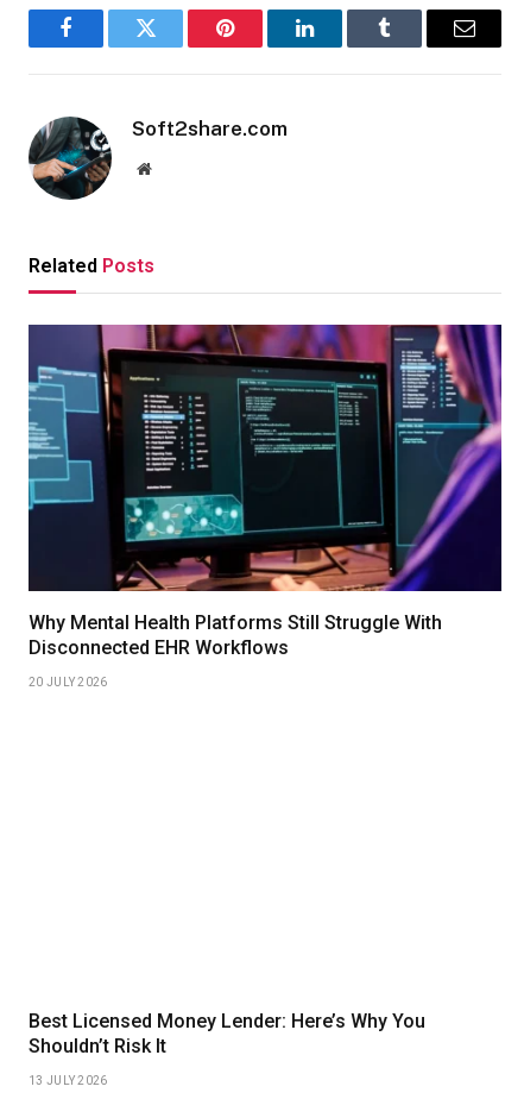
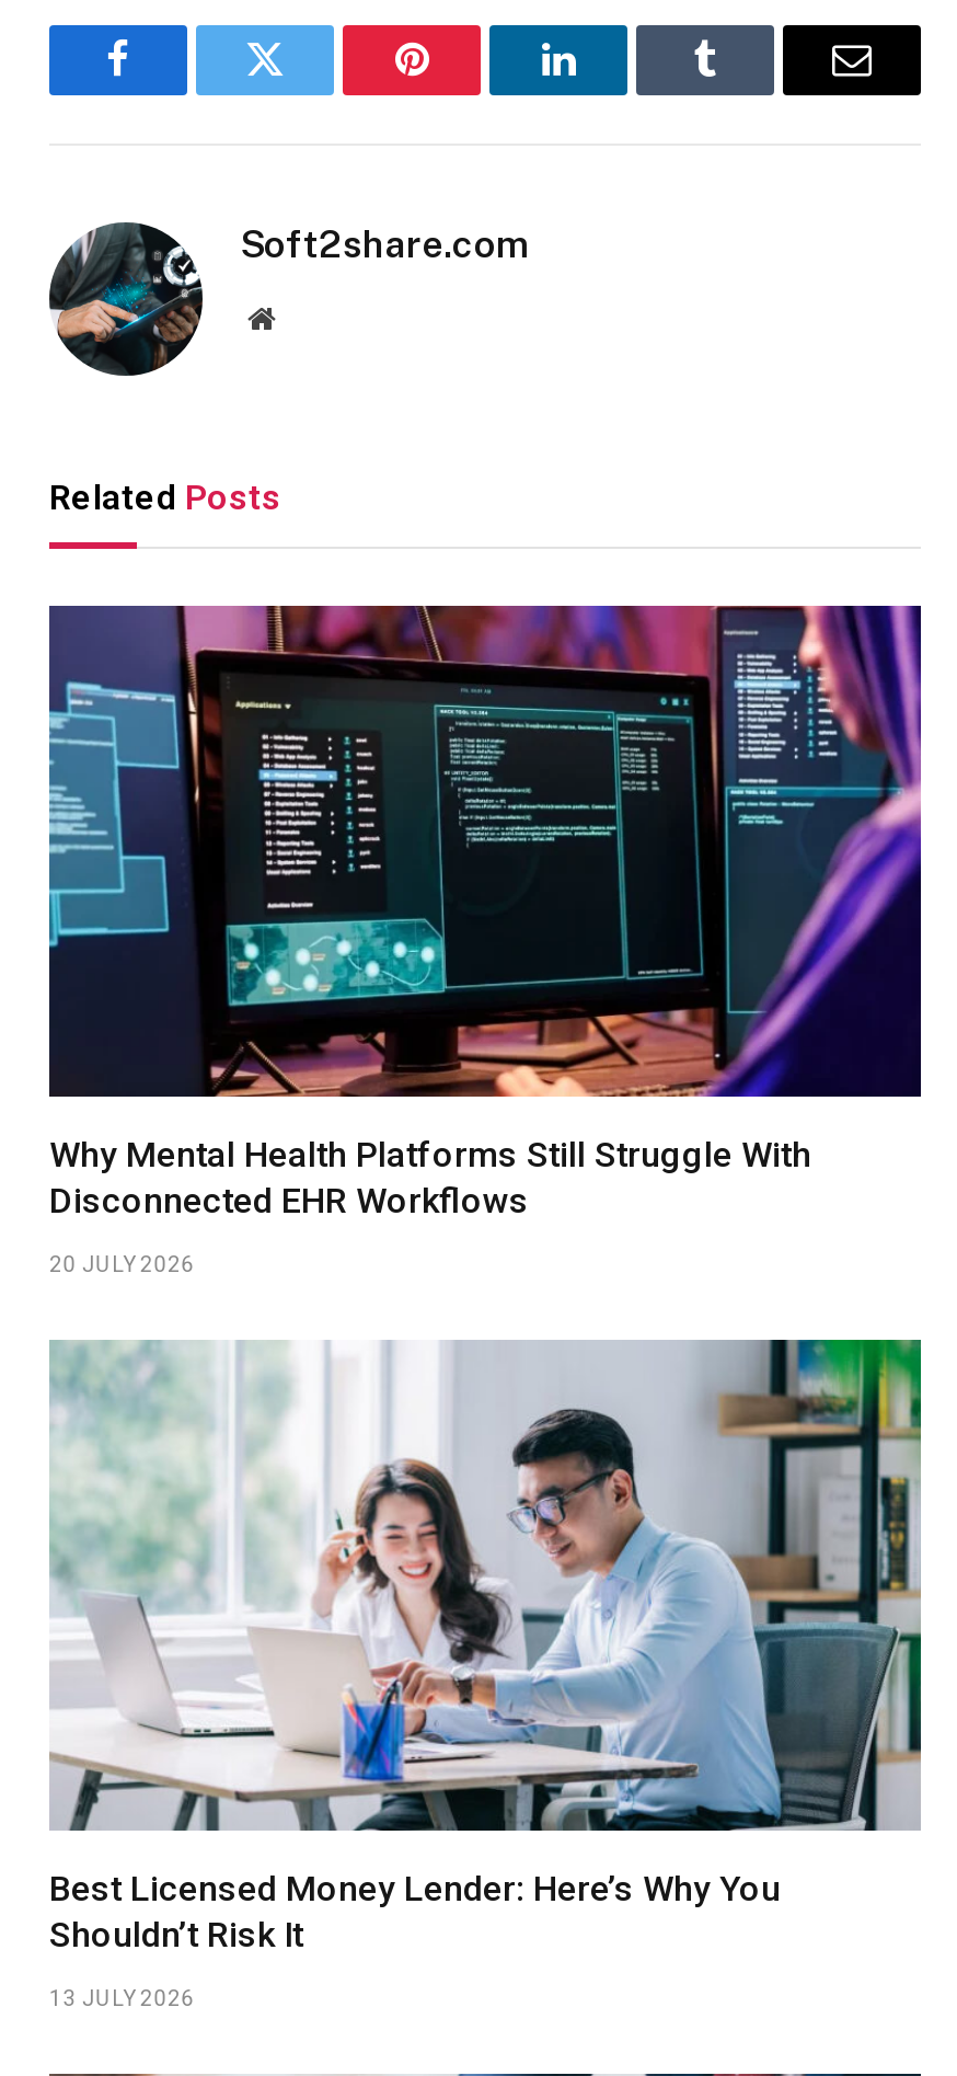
none -> [47,1338,923,1833] [image]

